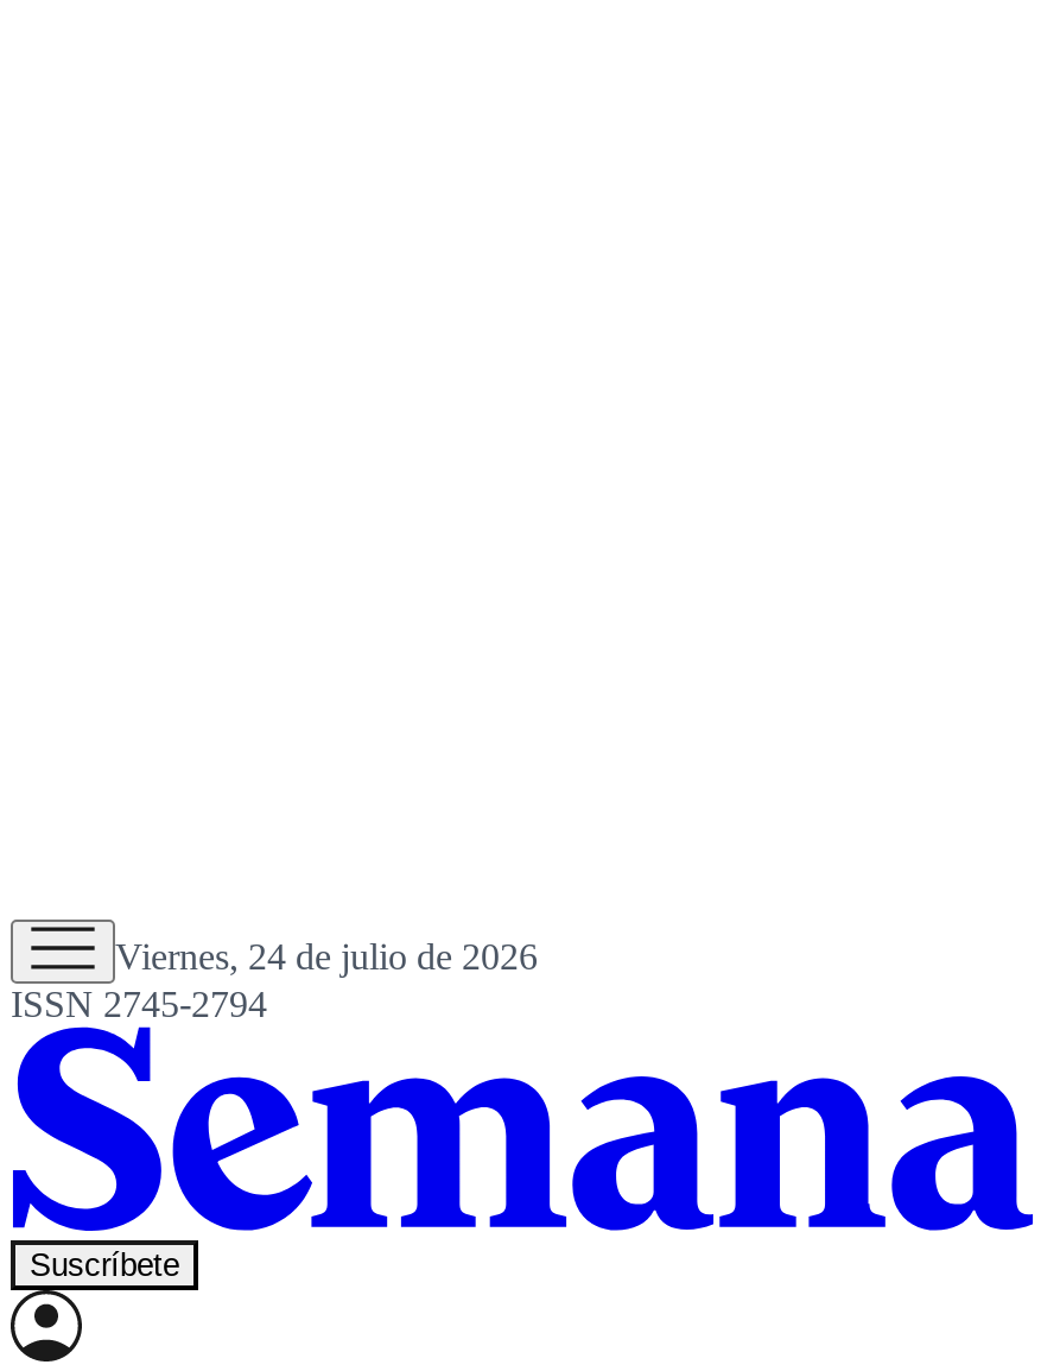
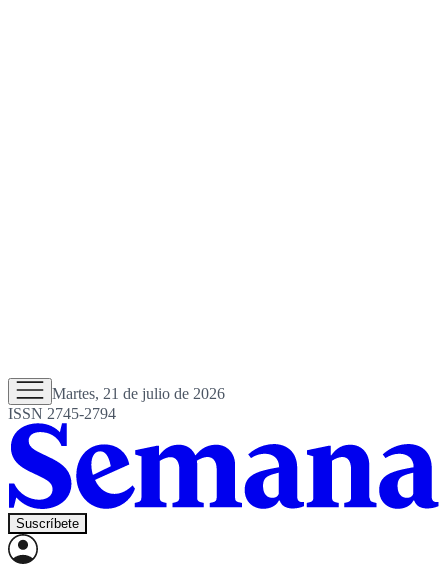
[115,936,538,977] Viernes, 24 de julio de 2026 -> [52,385,225,402] Martes, 21 de julio de 2026

